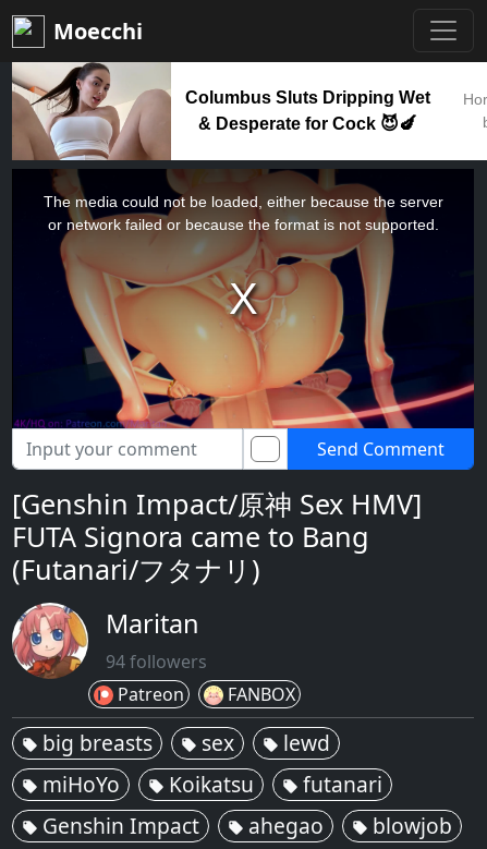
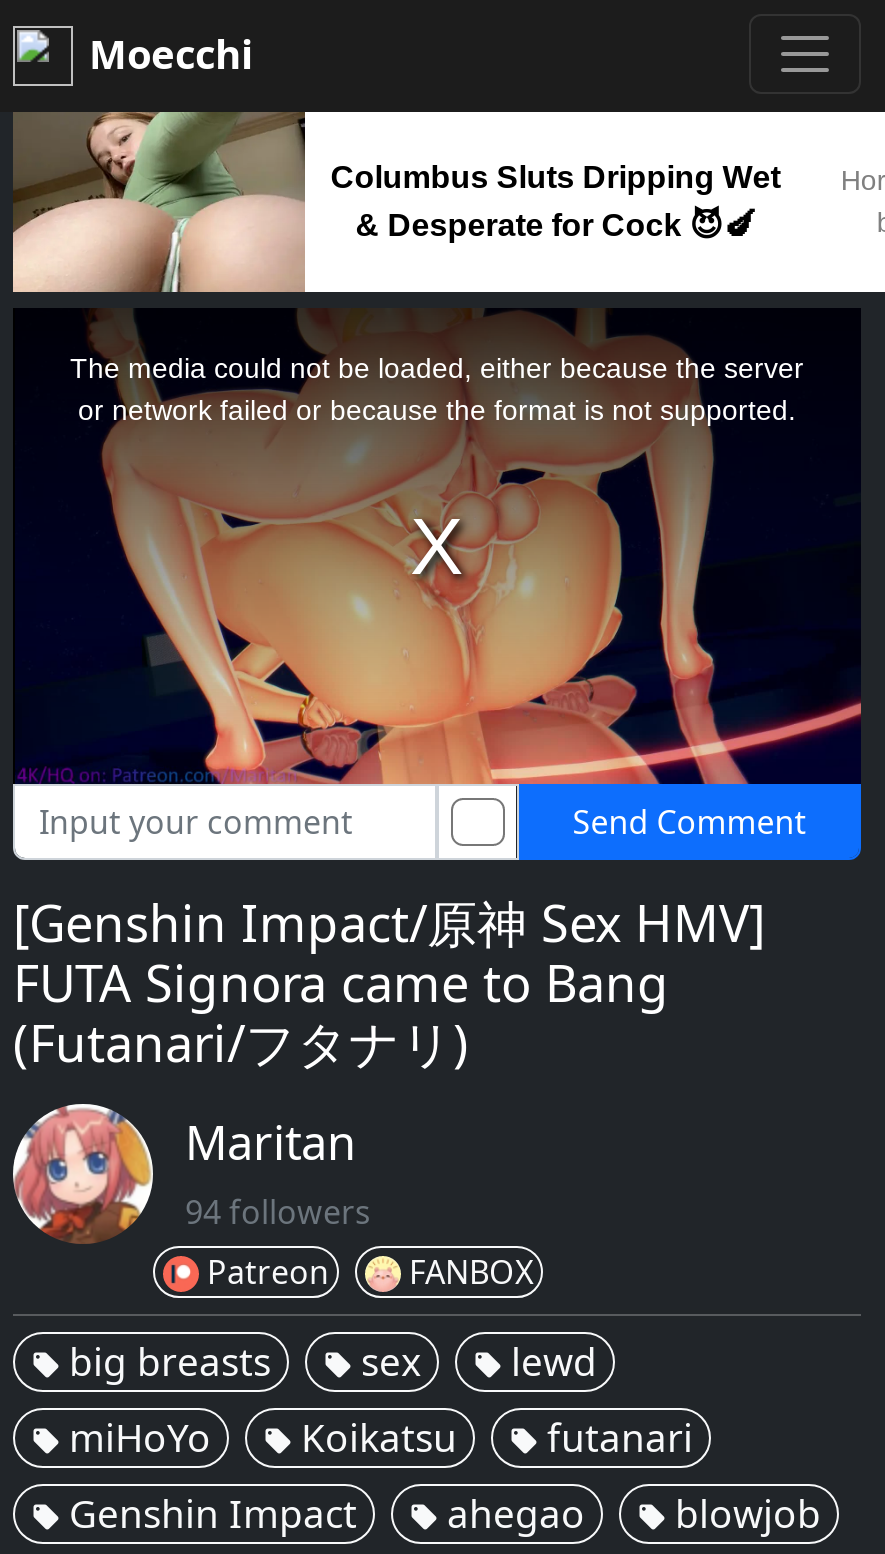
[11,61,170,161] [image] -> [13,110,305,294] [image]

